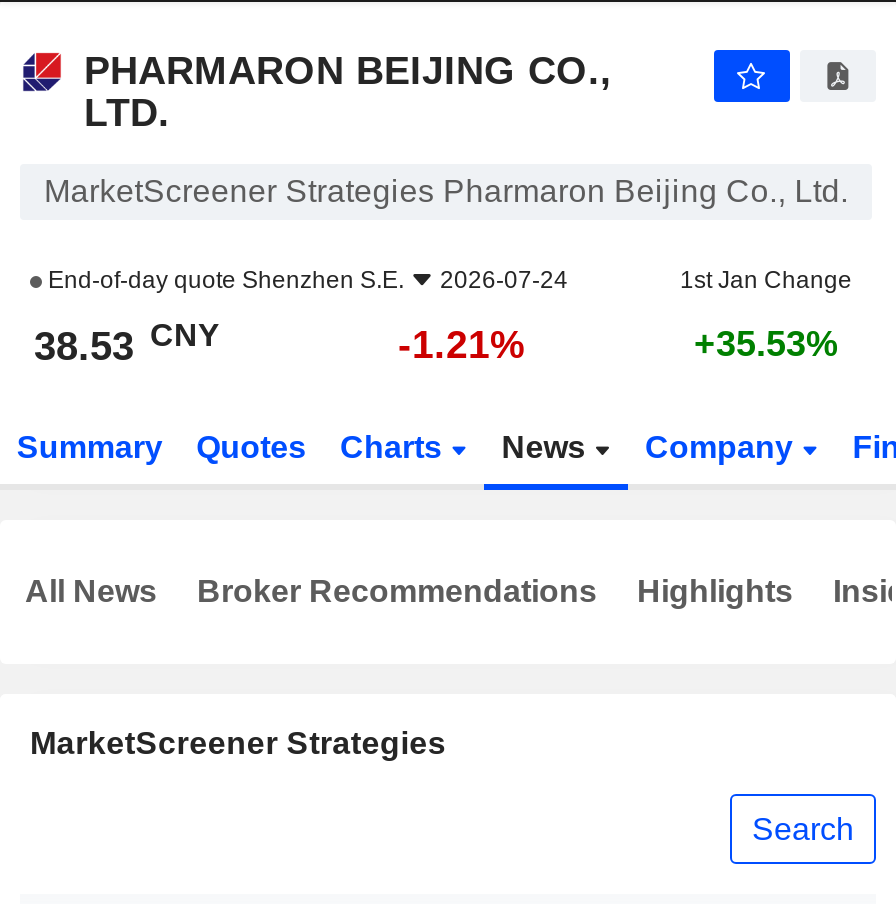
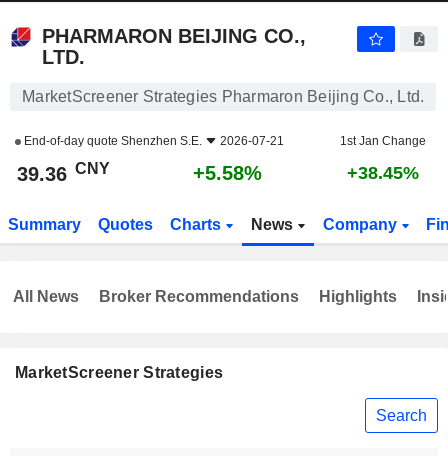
[42,266,568,294] End-of-day quote Shenzhen S.E. 2026-07-24 -> [21,134,284,148] End-of-day quote Shenzhen S.E. 2026-07-21
[34,317,220,368] 38.53 CNY -> [17,159,110,185] 39.36 CNY
[398,322,526,366] -1.21% -> [193,162,262,184] +5.58%
[694,324,838,364] +35.53% -> [347,163,419,183] +38.45%

